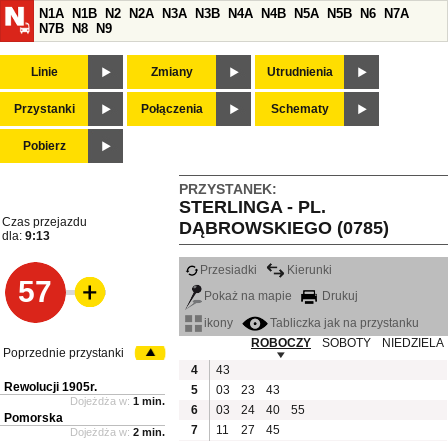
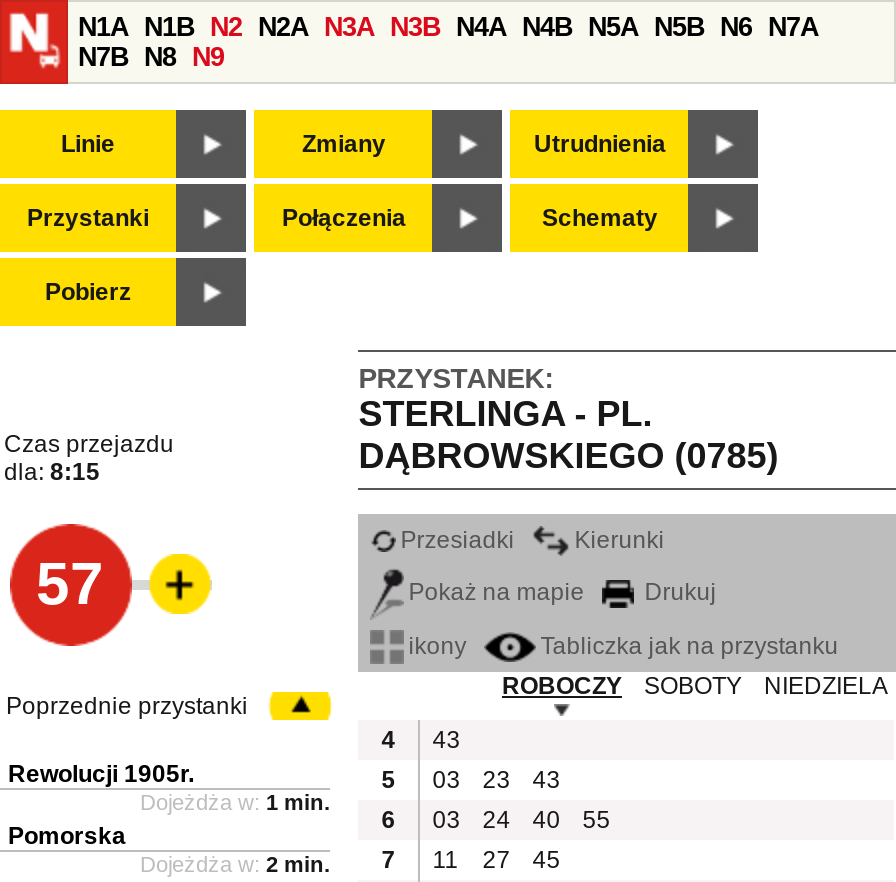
[2,229,50,243] dla: 9:13 -> [4,458,100,486] dla: 8:15

